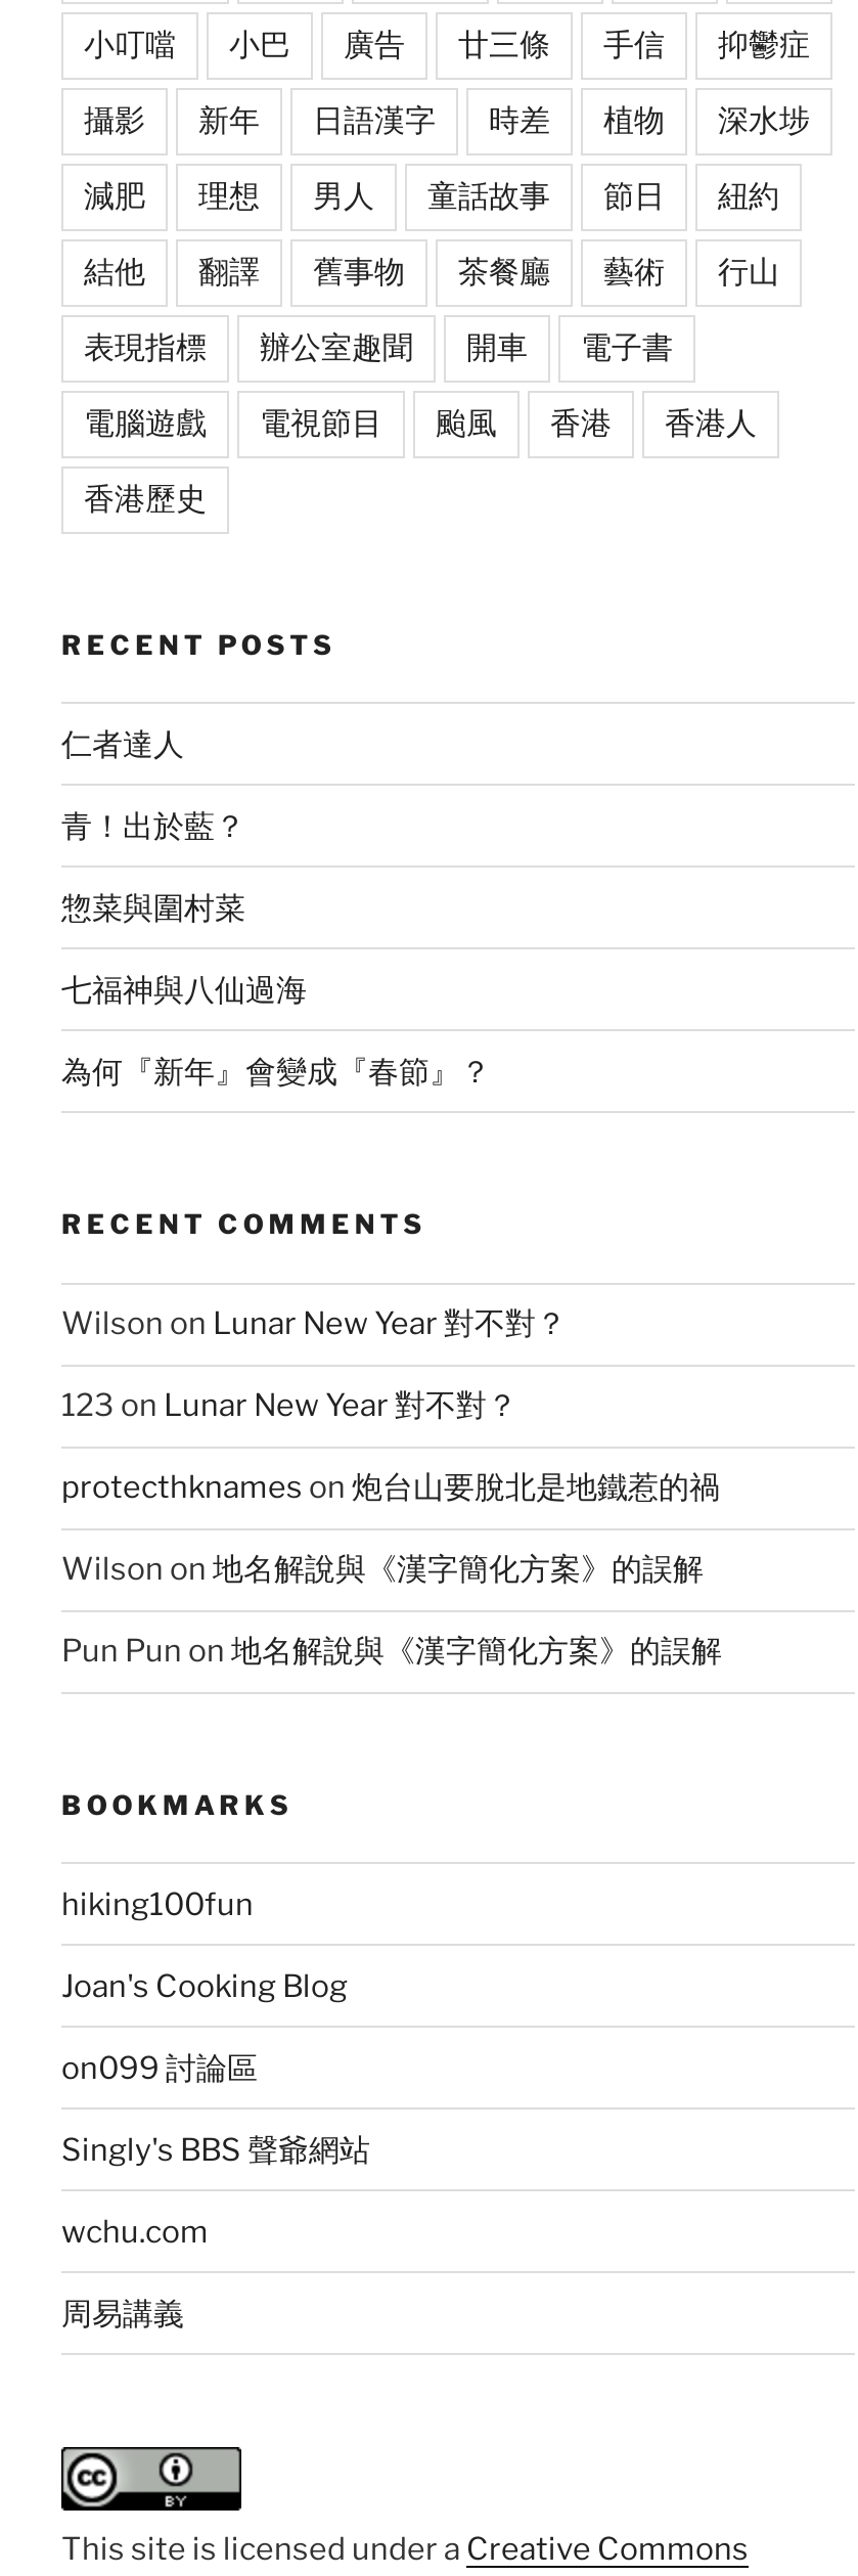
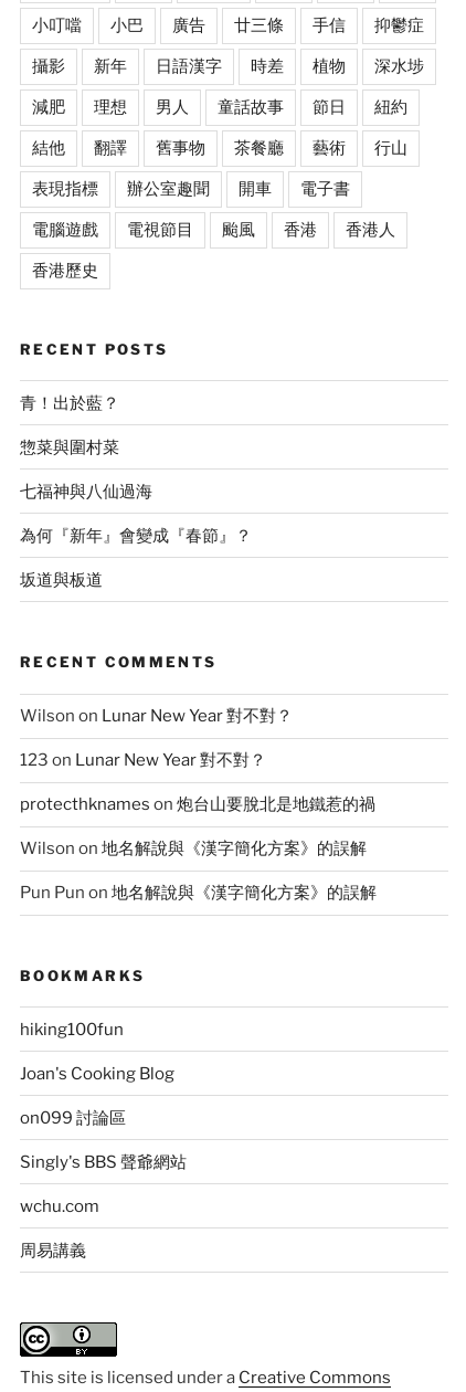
[61,726,184,763] 仁者達人 -> none
moved [61,808,491,1090] -> [20,393,252,546]: 青！出於藍？ | 七福神與八仙過海 | 為何『新年』會變成『春節』？
none -> [20,570,103,590] 坂道與板道

